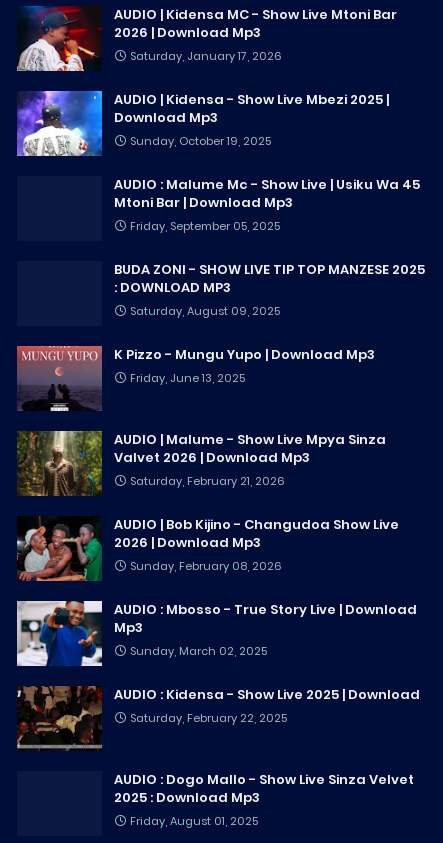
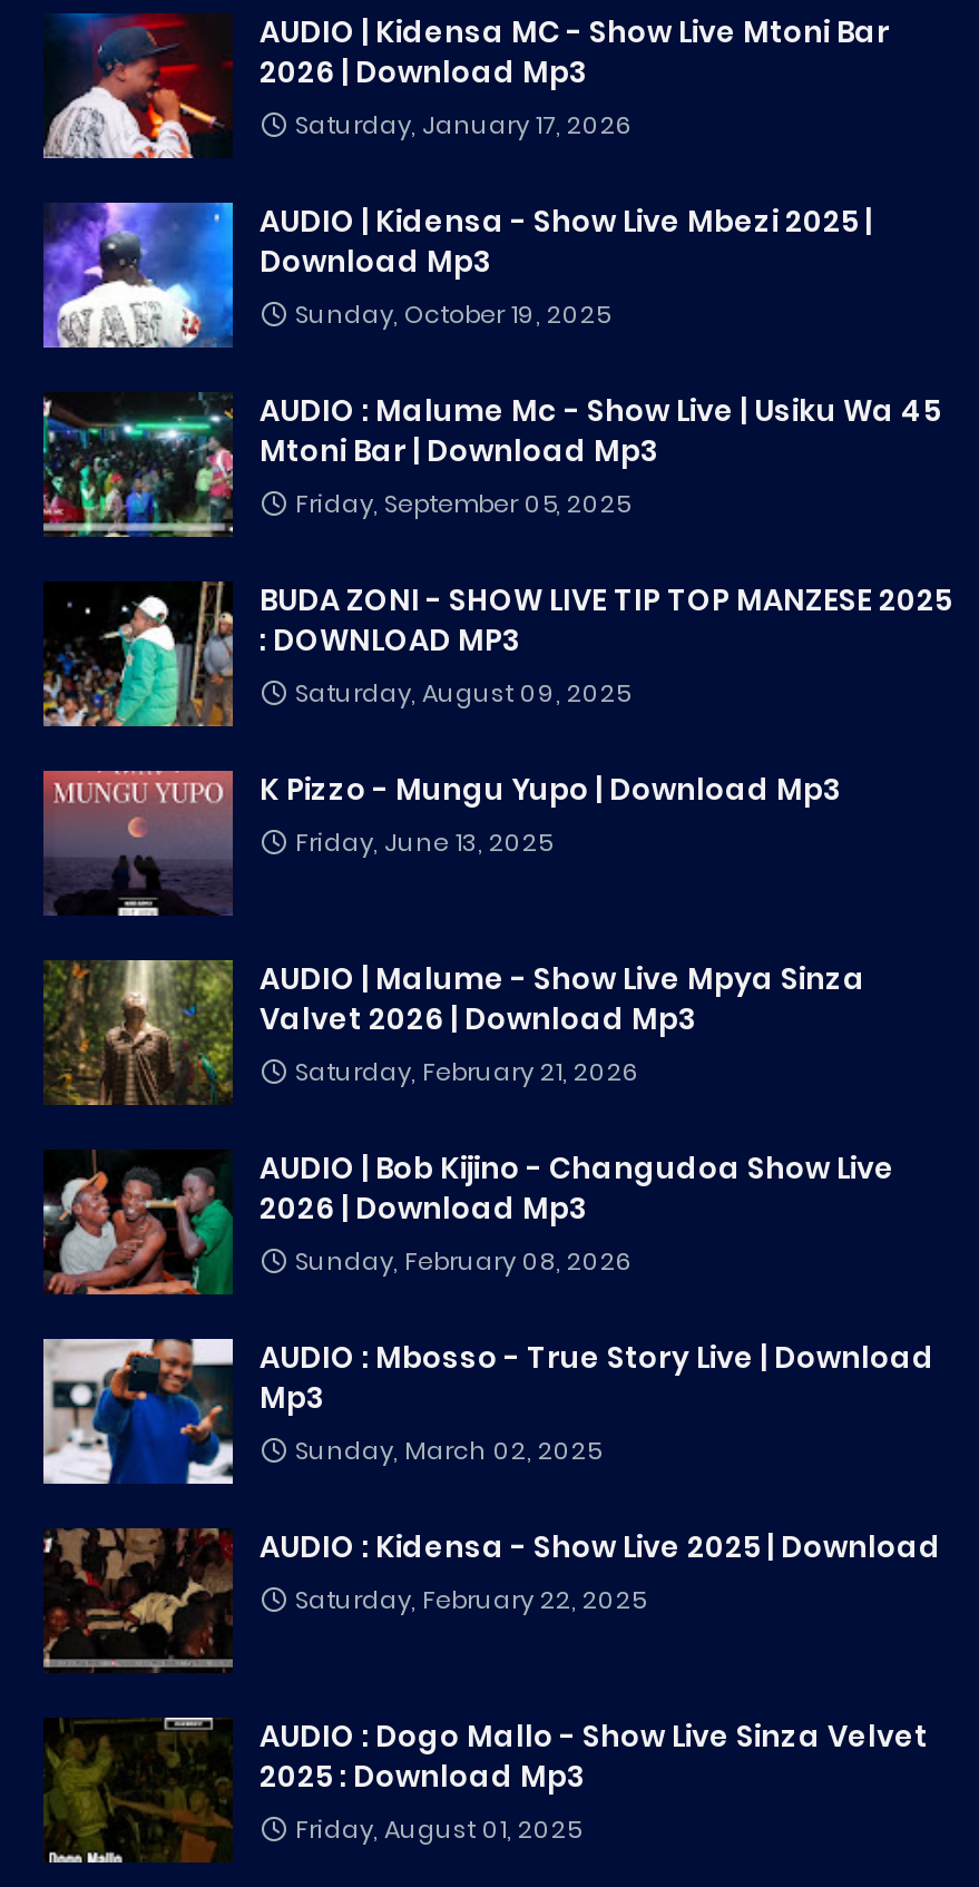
none -> [41,392,235,539] [image]
none -> [41,581,235,729] [image]
none -> [43,1715,233,1865] [image]

